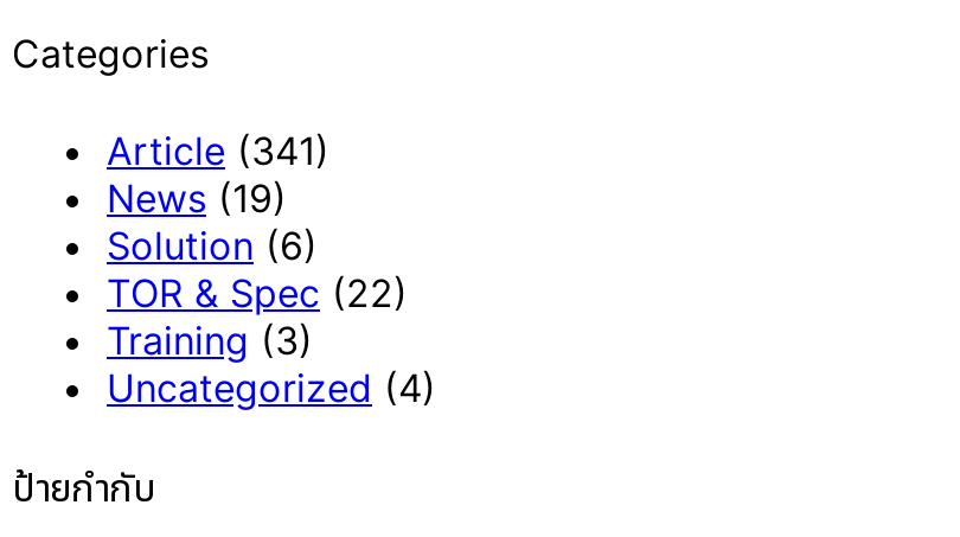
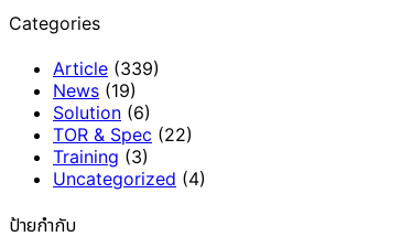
[107,127,329,174] Article (341) -> [53,57,160,80] Article (339)

